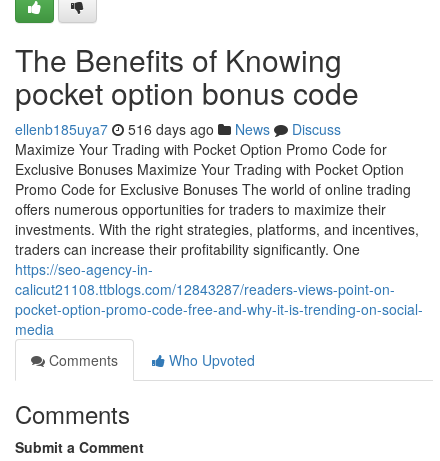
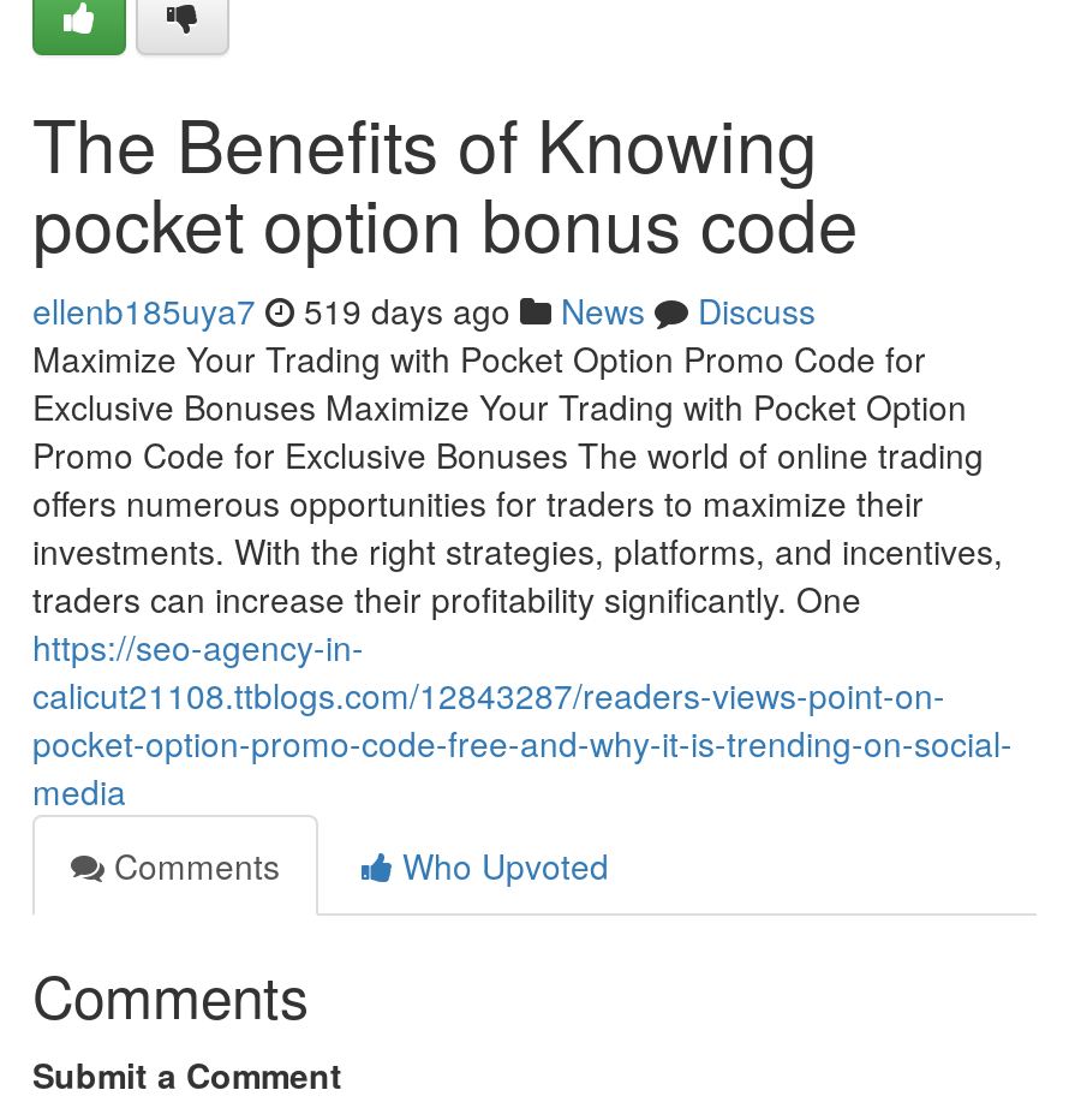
[15,119,341,139] ellenb185uya7 516 days ago News Discuss -> [32,286,816,334] ellenb185uya7 519 days ago News Discuss

